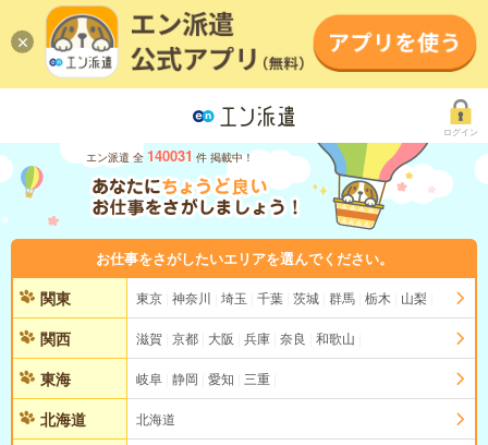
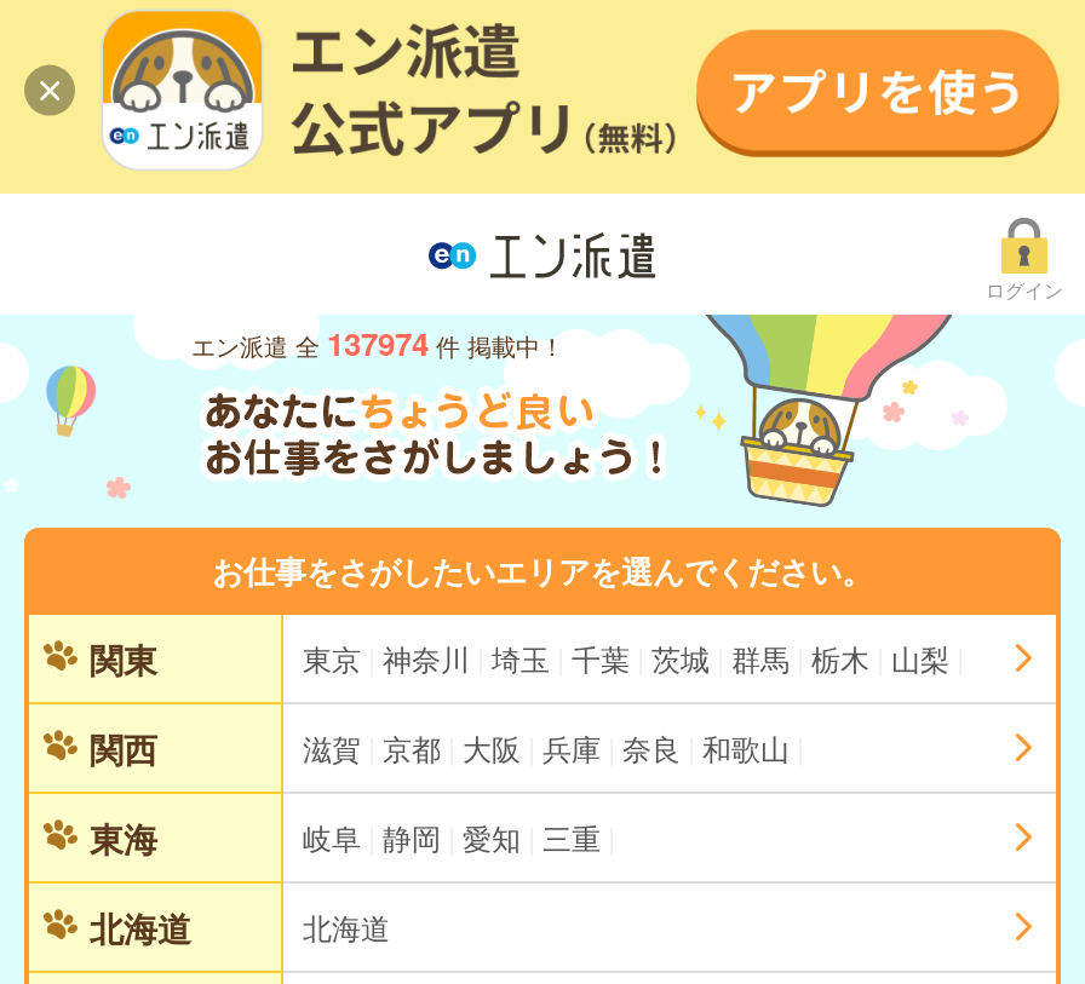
[86,146,254,166] エン派遣 全 140031 件 掲載中！ -> [191,321,564,367] エン派遣 全 137974 件 掲載中！

